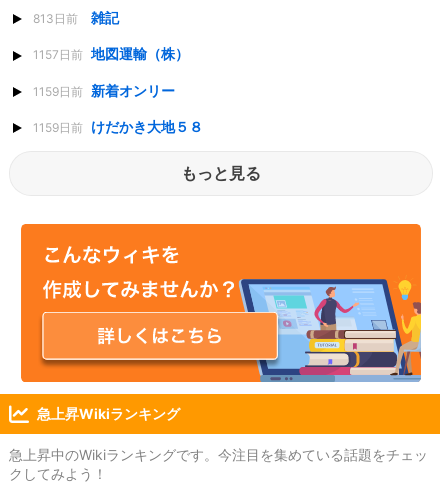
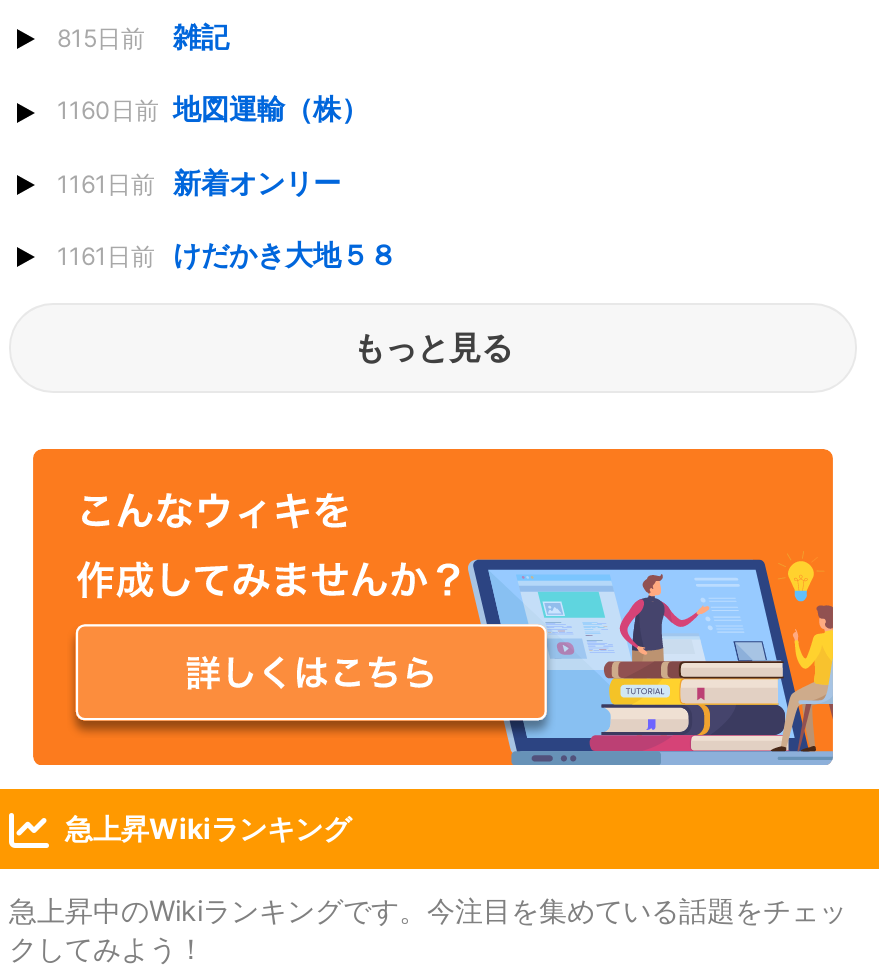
[33,9,119,26] 813日前 雑記 -> [57,19,229,53] 815日前 雑記
[33,45,189,62] 1157日前 地図運輸（株） -> [57,92,369,126] 1160日前 地図運輸（株）
[33,81,175,98] 1159日前 新着オンリー -> [57,164,341,198] 1161日前 新着オンリー
[33,118,203,135] 1159日前 けだかき大地５８ -> [57,236,397,270] 1161日前 けだかき大地５８

